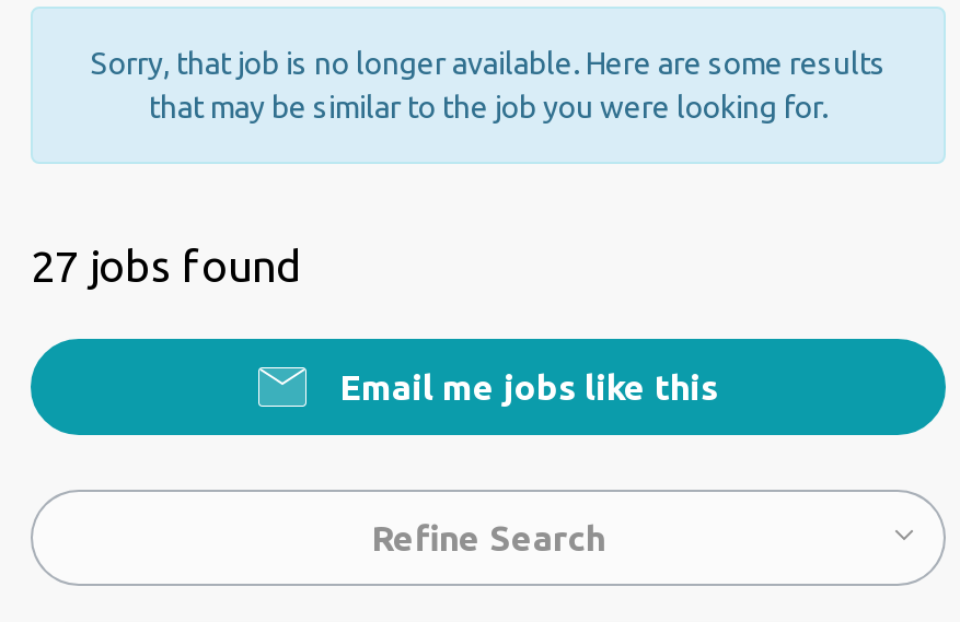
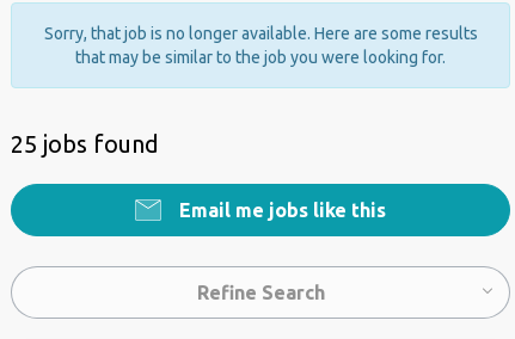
[31,240,302,291] 27 jobs found -> [11,130,159,158] 25 jobs found

